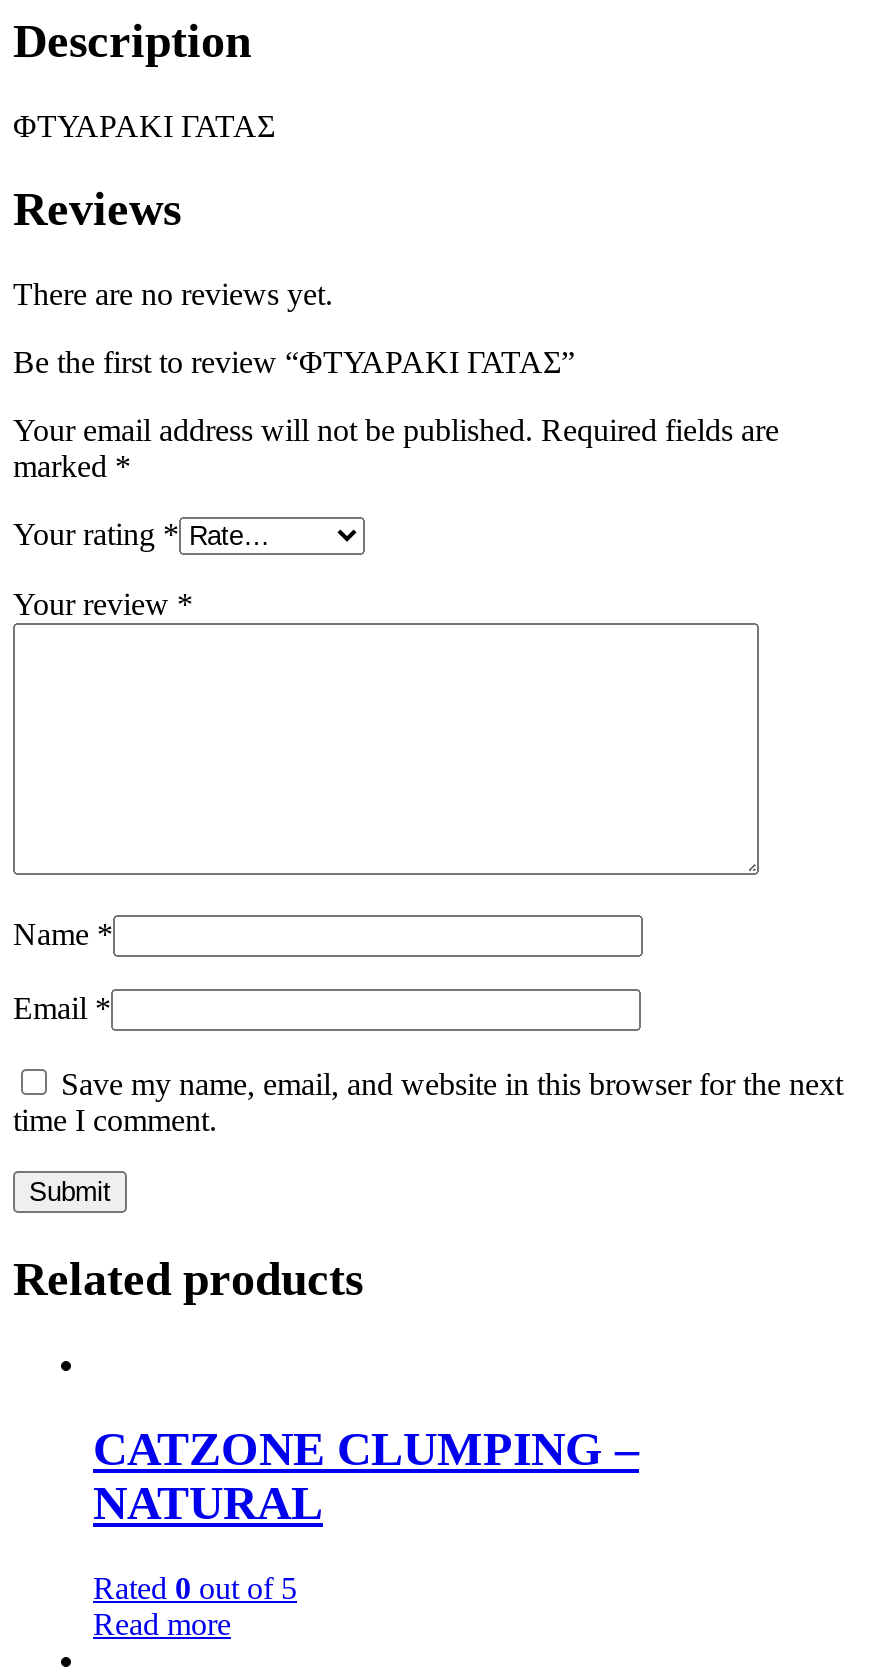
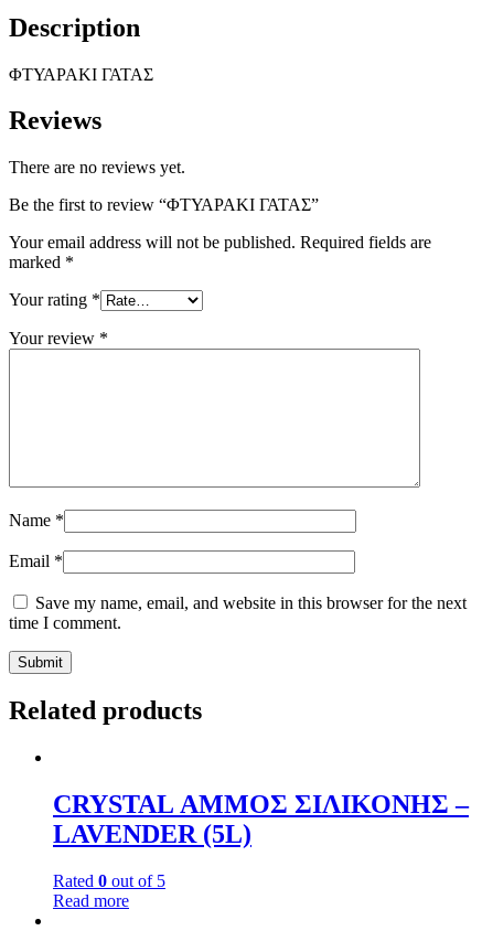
[93,1423,639,1529] CATZONE CLUMPING – | NATURAL -> [53,790,469,848] CRYSTAL ΑΜΜΟΣ ΣΙΛΙΚΟΝΗΣ – | LAVENDER (5L)

